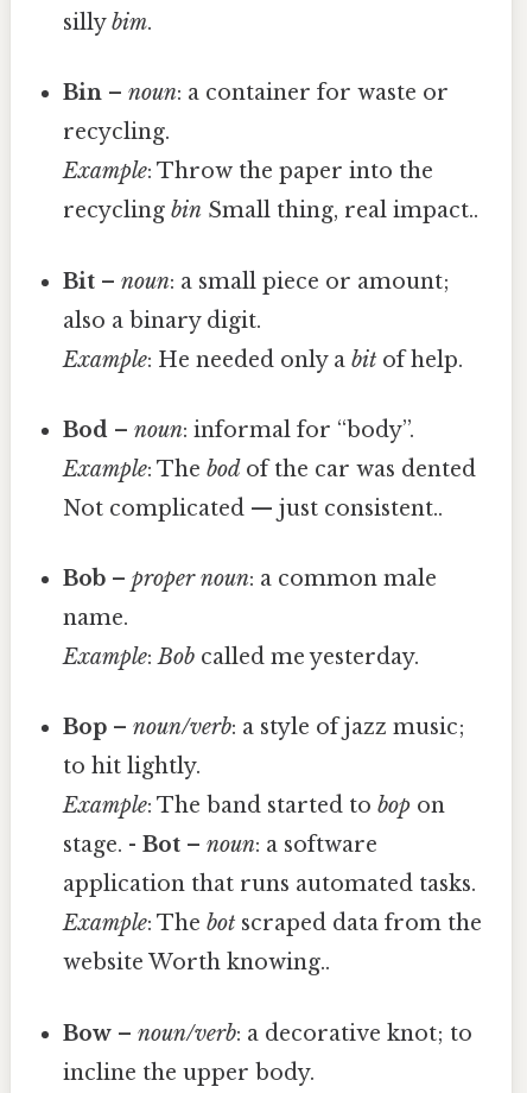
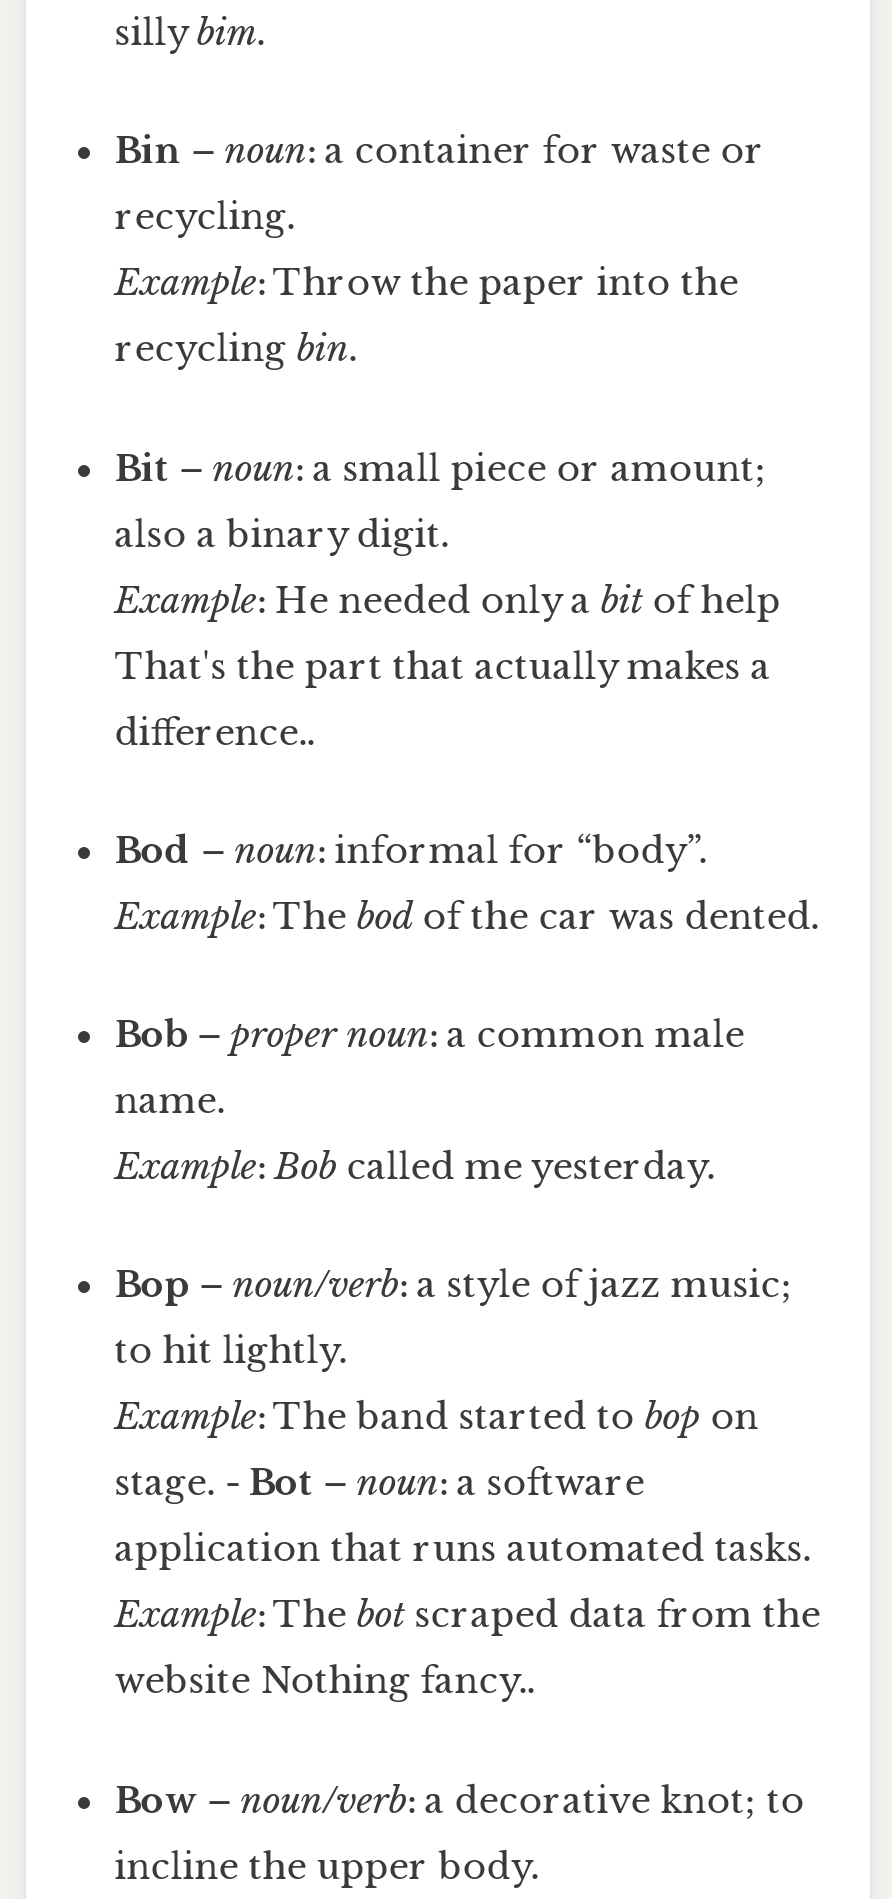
[63,198,479,224] recycling bin Small thing, real impact.. -> [114,328,356,372] recycling bin.
[63,347,463,373] Example: He needed only a bit of help. -> [114,578,780,754] Example: He needed only a bit of help | That's the part that actually makes a | difference..
moved [63,417,414,443] -> [114,829,706,873]: Bod – noun: informal for “body”.
[63,456,476,521] Example: The bod of the car was dented | Not complicated — just consistent.. -> [114,895,818,939] Example: The bod of the car was dented.
[63,950,330,976] website Worth knowing.. -> [114,1660,534,1704] website Nothing fancy..

